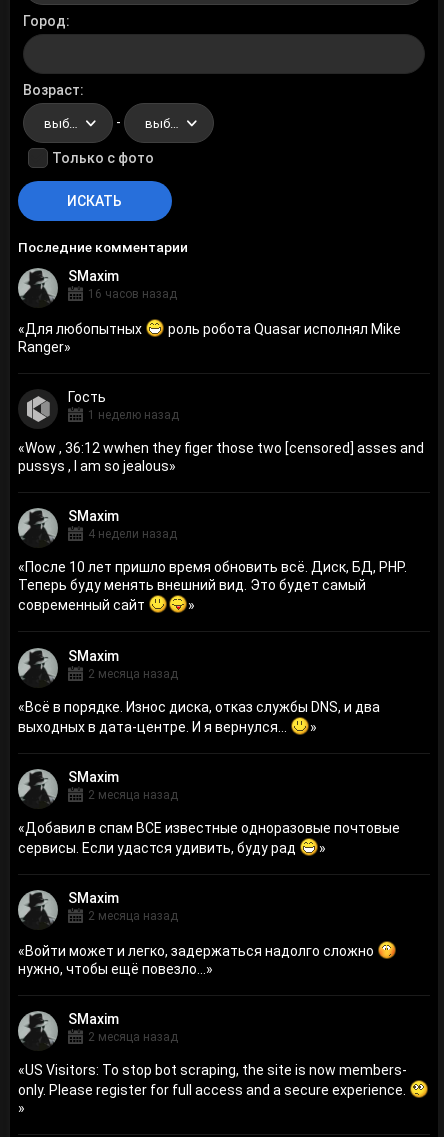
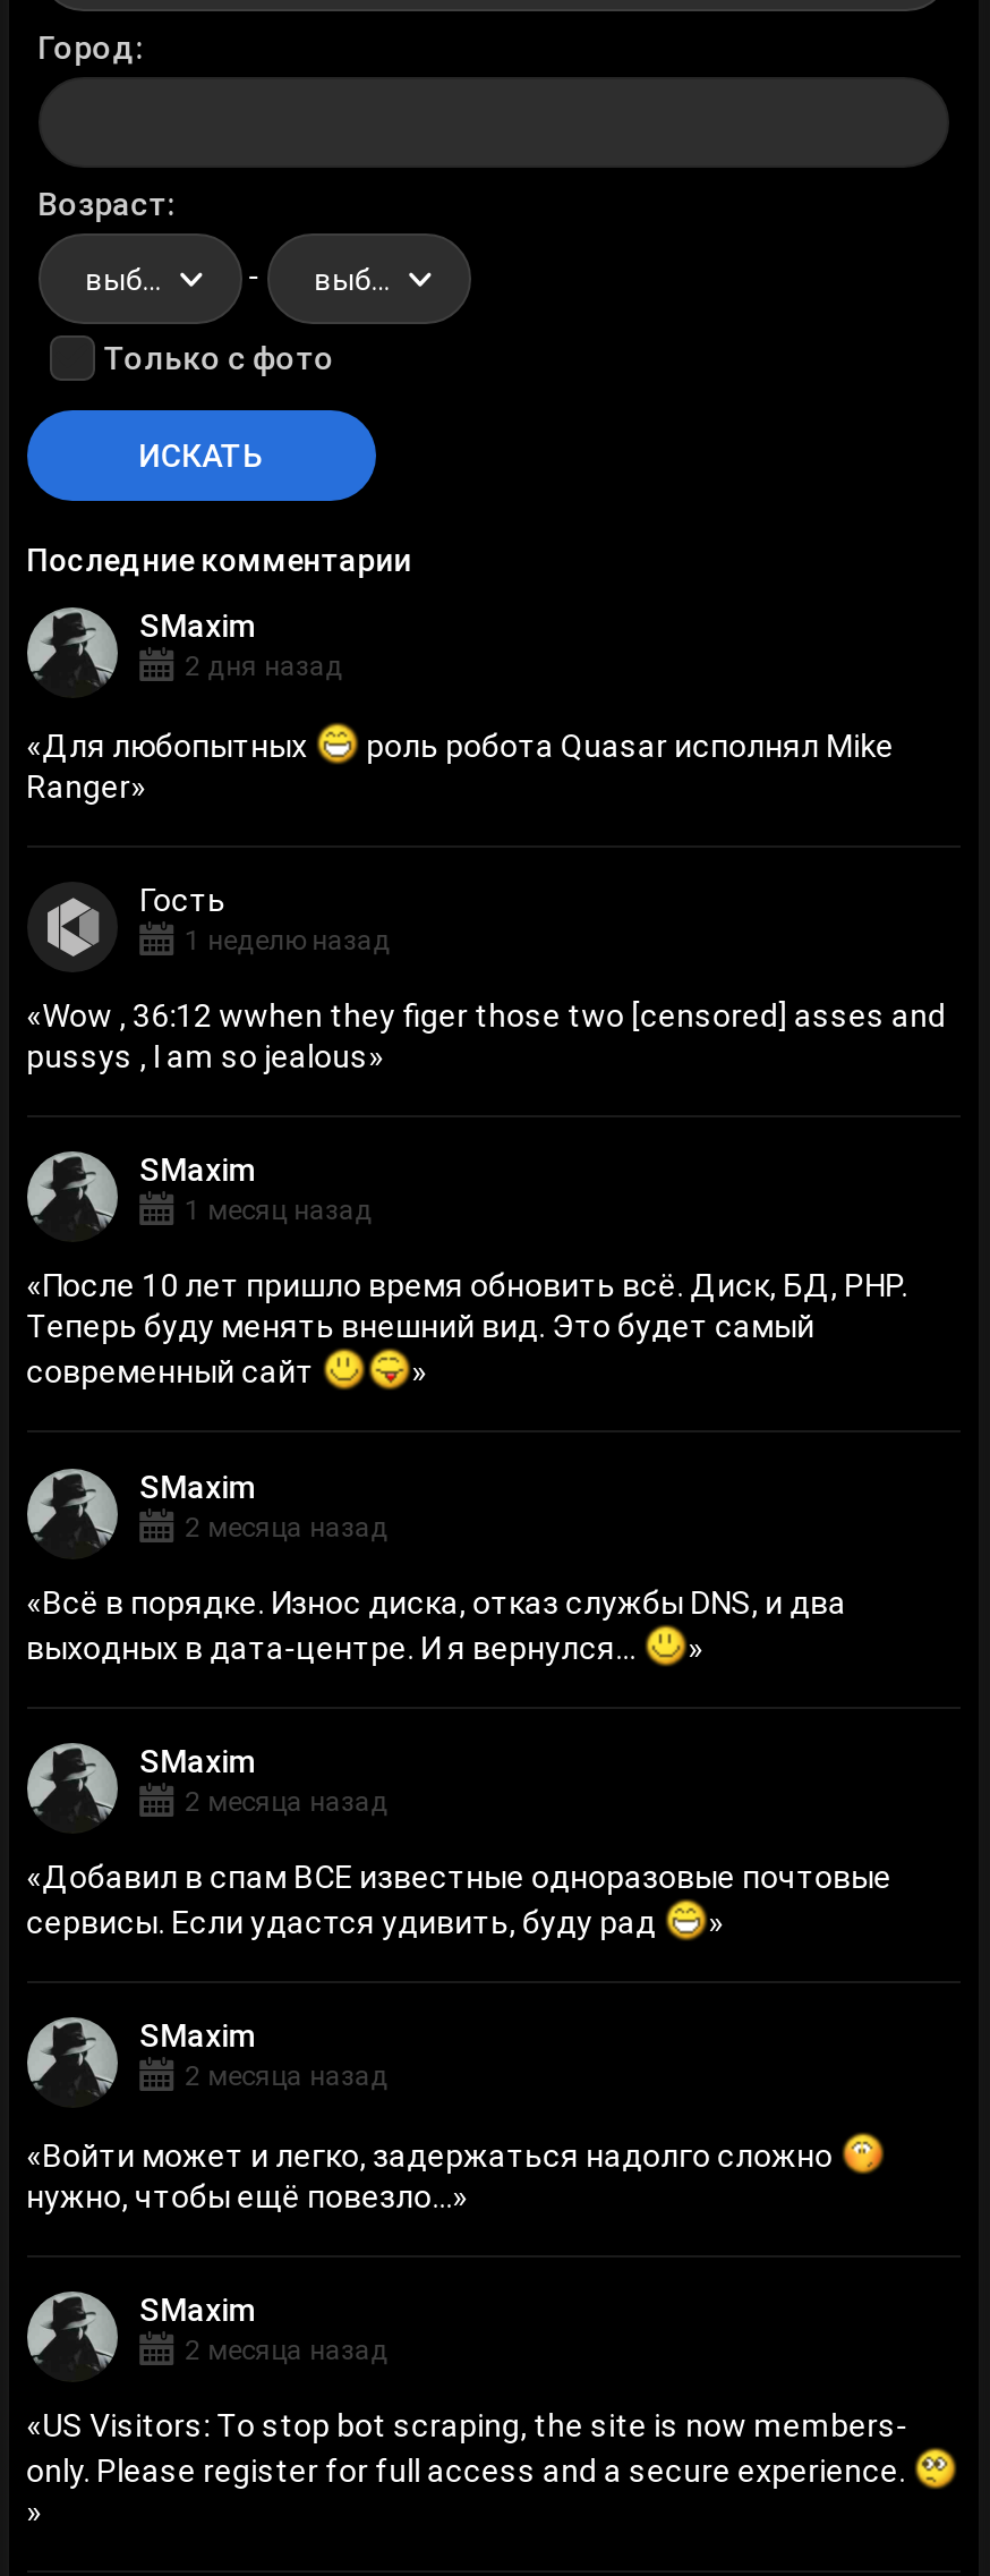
[88,287,177,301] 16 часов назад -> [185,651,343,682] 2 дня назад
[88,527,177,541] 4 недели назад -> [185,1195,373,1227] 1 месяц назад

